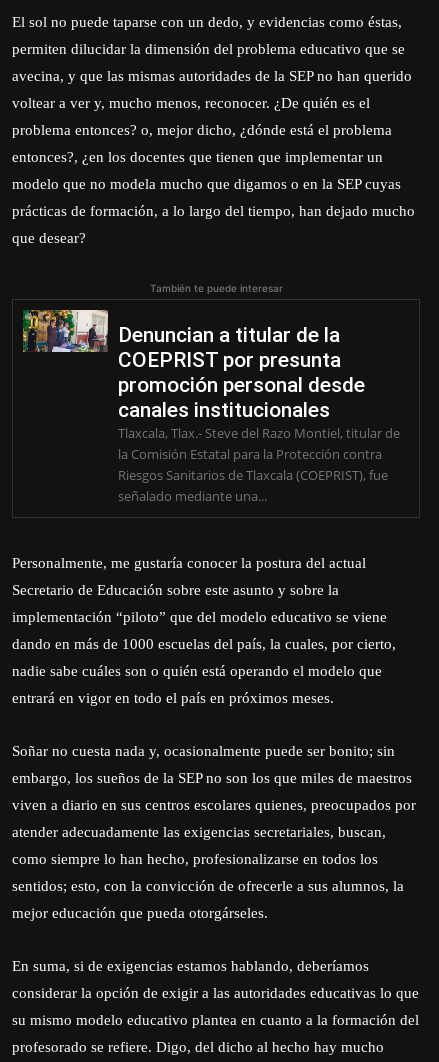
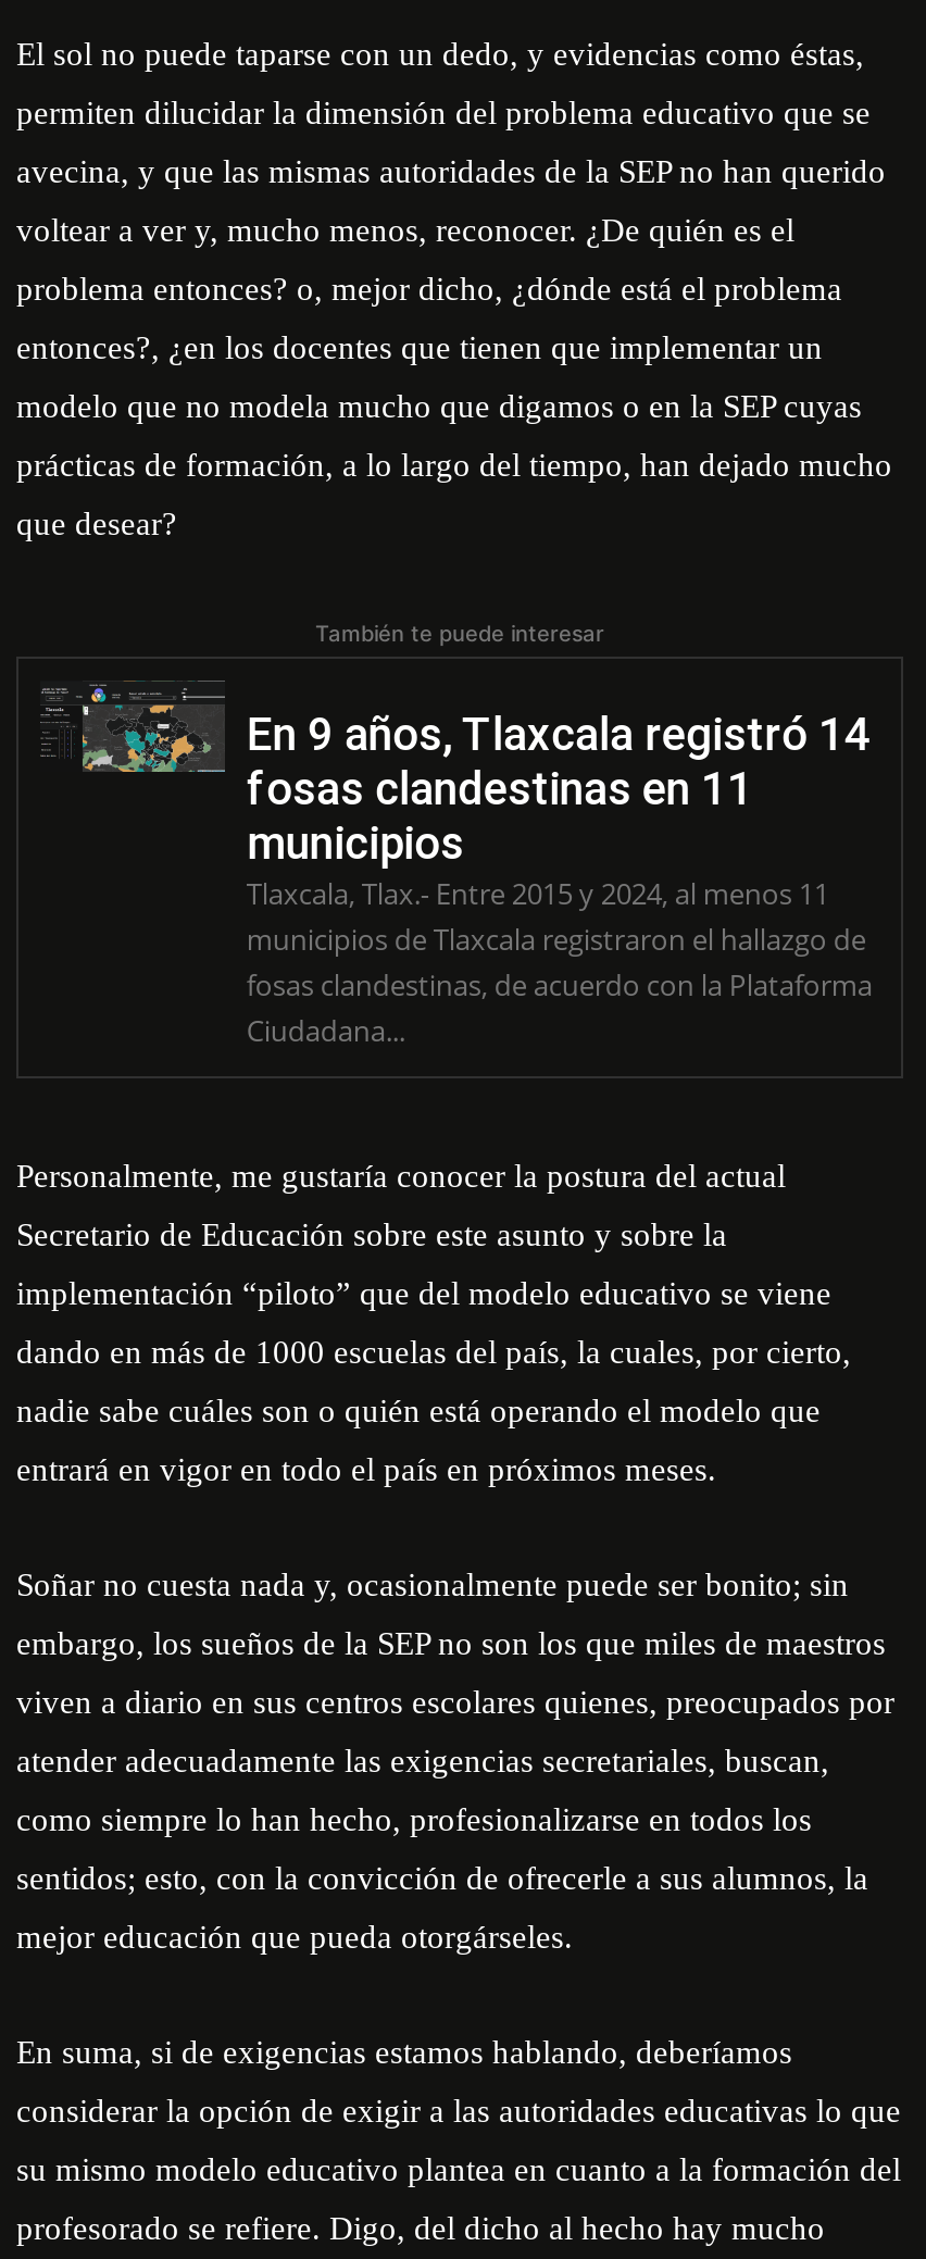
[22,309,400,505] [image] | Denuncian a titular de la | COEPRIST por presunta | promoción personal desde | canales institucionales | Tlaxcala, Tlax.- Steve del Razo Montiel, titular de | la Comisión Estatal para la Protección contra | Riesgos Sanitarios de Tlaxcala (COEPRIST), fue | señalado mediante una... -> [40,681,873,1050] [image] | En 9 años, Tlaxcala registró 14 | fosas clandestinas en 11 | municipios | Tlaxcala, Tlax.- Entre 2015 y 2024, al menos 11 | municipios de Tlaxcala registraron el hallazgo de | fosas clandestinas, de acuerdo con la Plataforma | Ciudadana...

